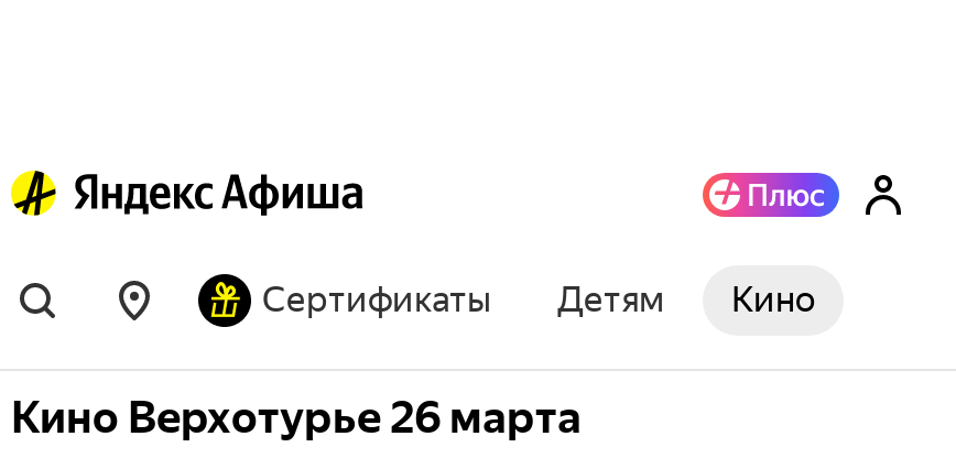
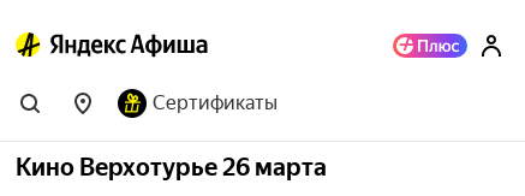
[557,279,815,320] Детям | Кино -> none

